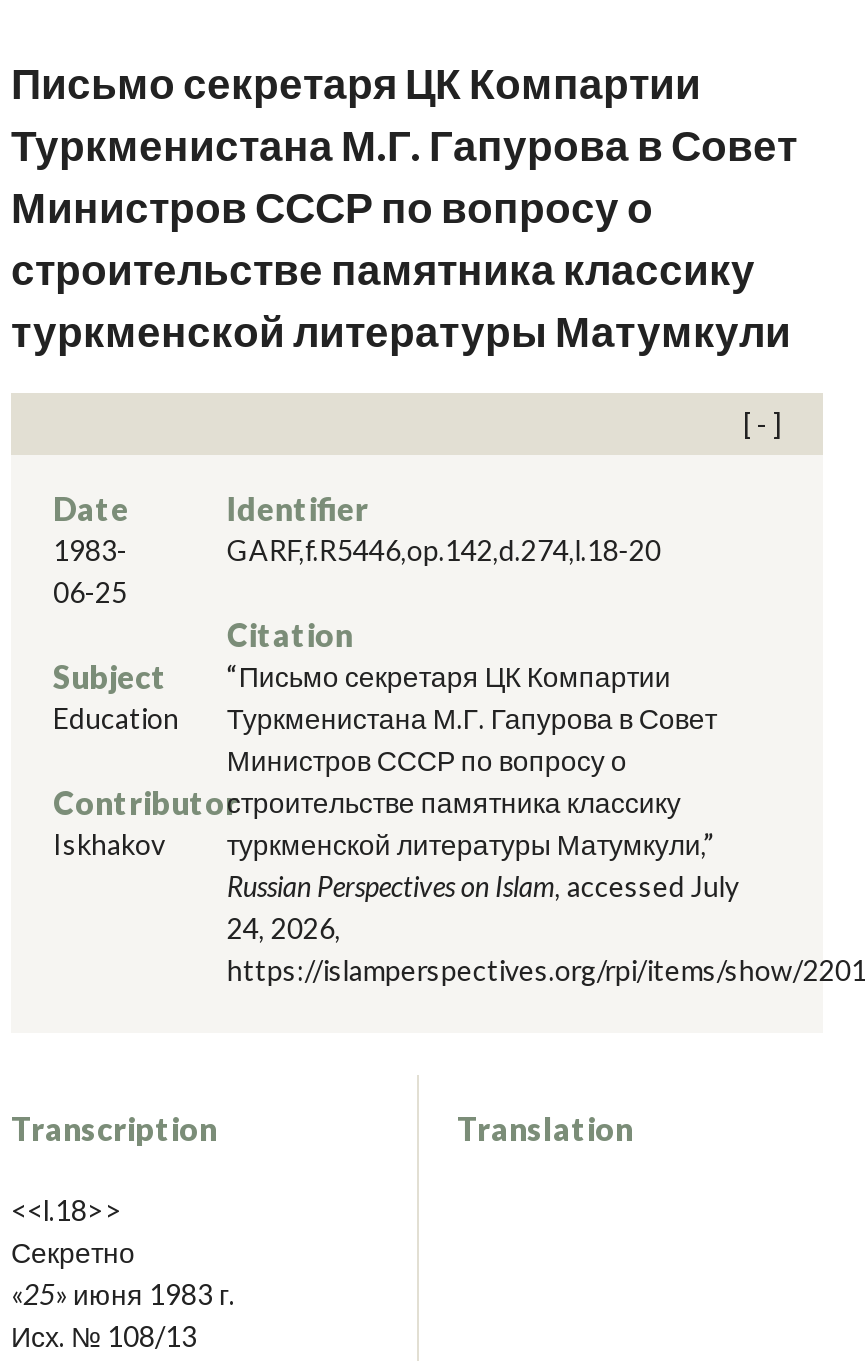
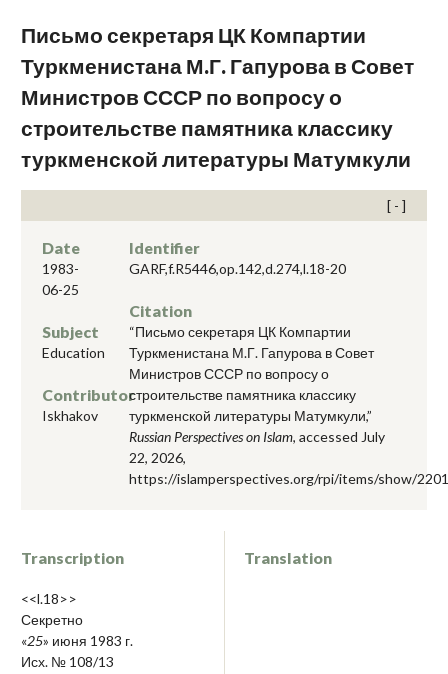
[227,911,341,945] 24, 2026, -> [129,449,186,466] 22, 2026,

